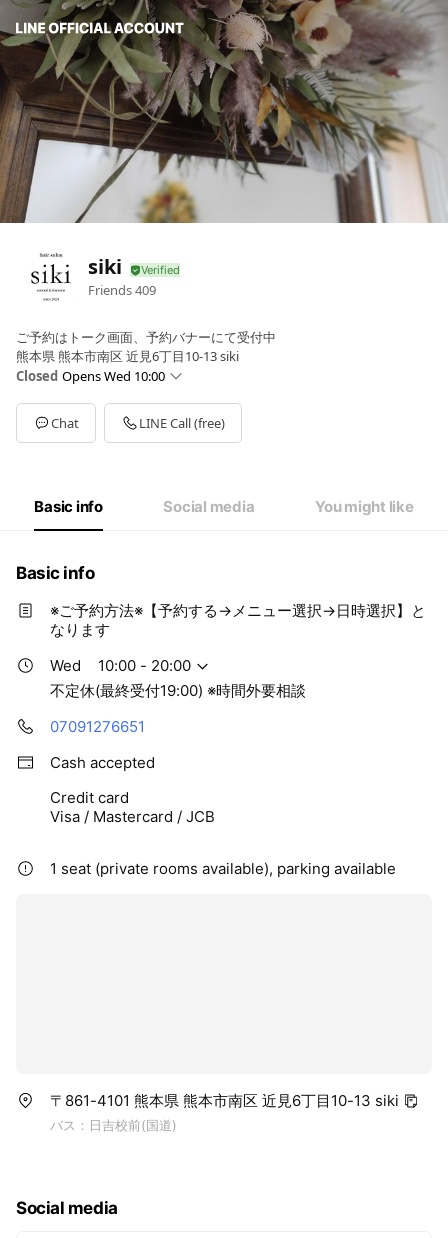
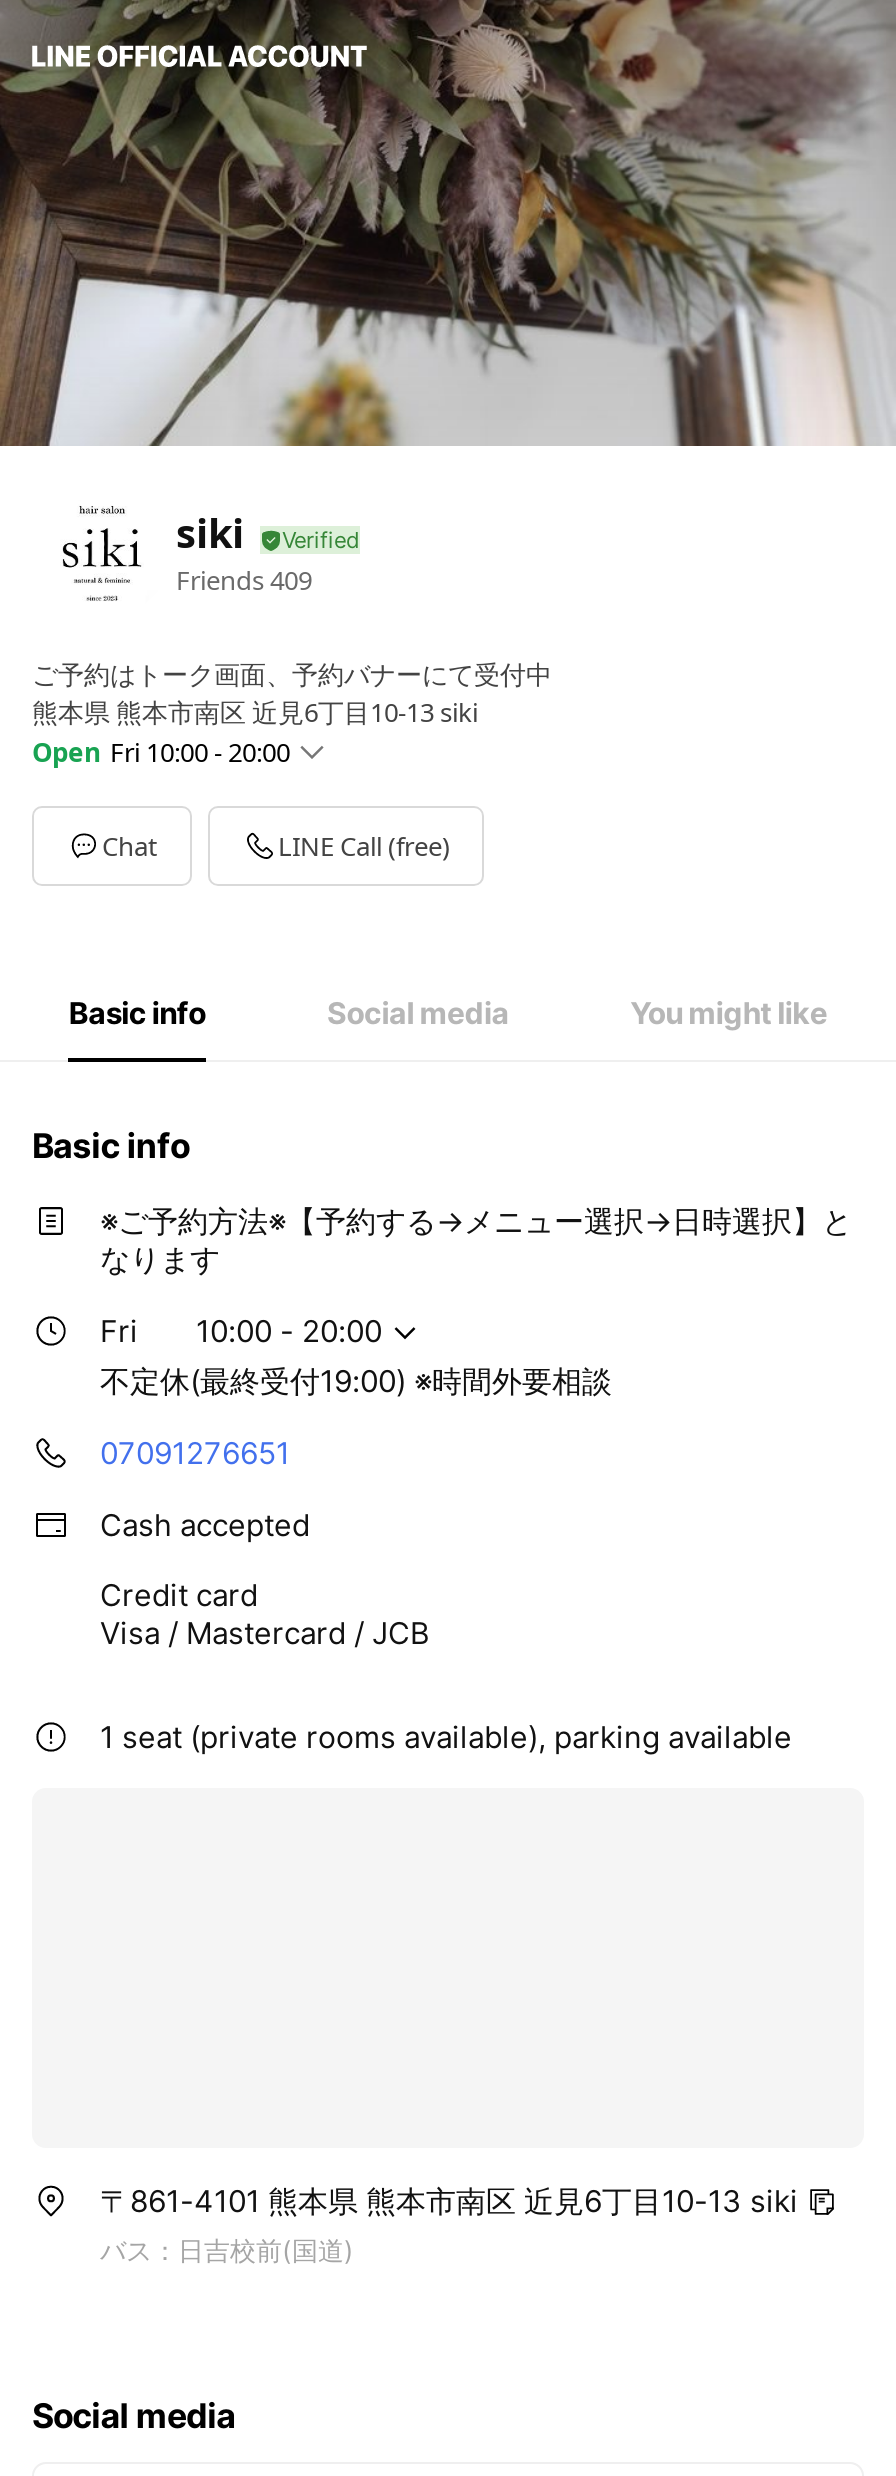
[16,367,165,385] Closed Opens Wed 10:00 -> [32,735,290,771] Open Fri 10:00 - 20:00
[50,656,81,675] Wed -> [100,1313,138,1351] Fri

